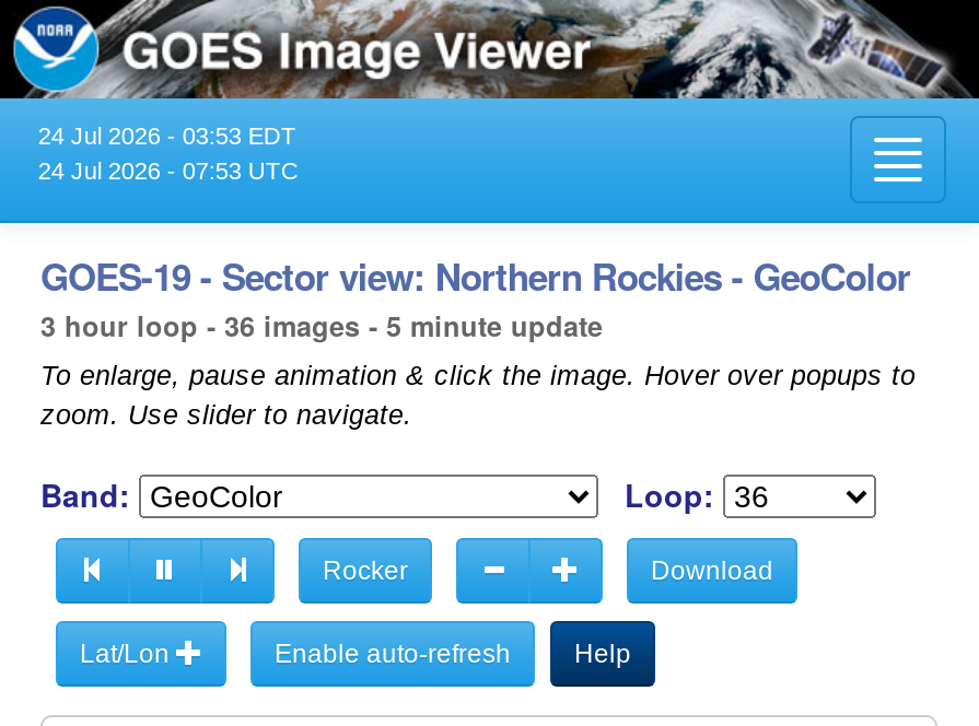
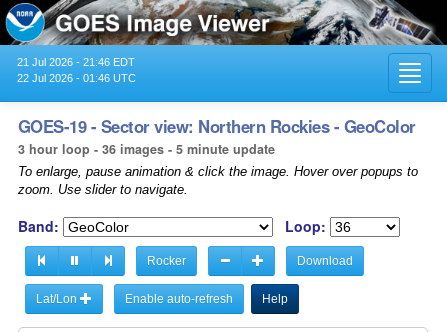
[38,122,296,148] 24 Jul 2026 - 03:53 EDT -> [17,56,135,68] 21 Jul 2026 - 21:46 EDT
[38,157,298,183] 24 Jul 2026 - 07:53 UTC -> [17,72,136,84] 22 Jul 2026 - 01:46 UTC

